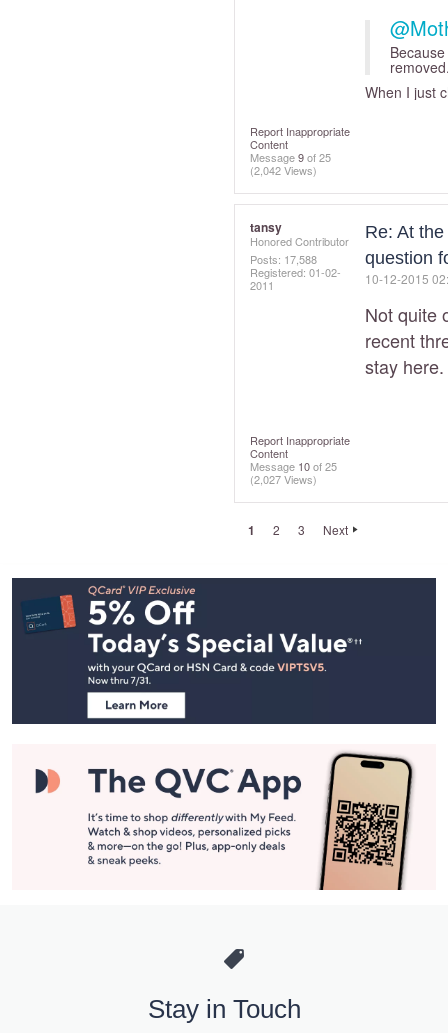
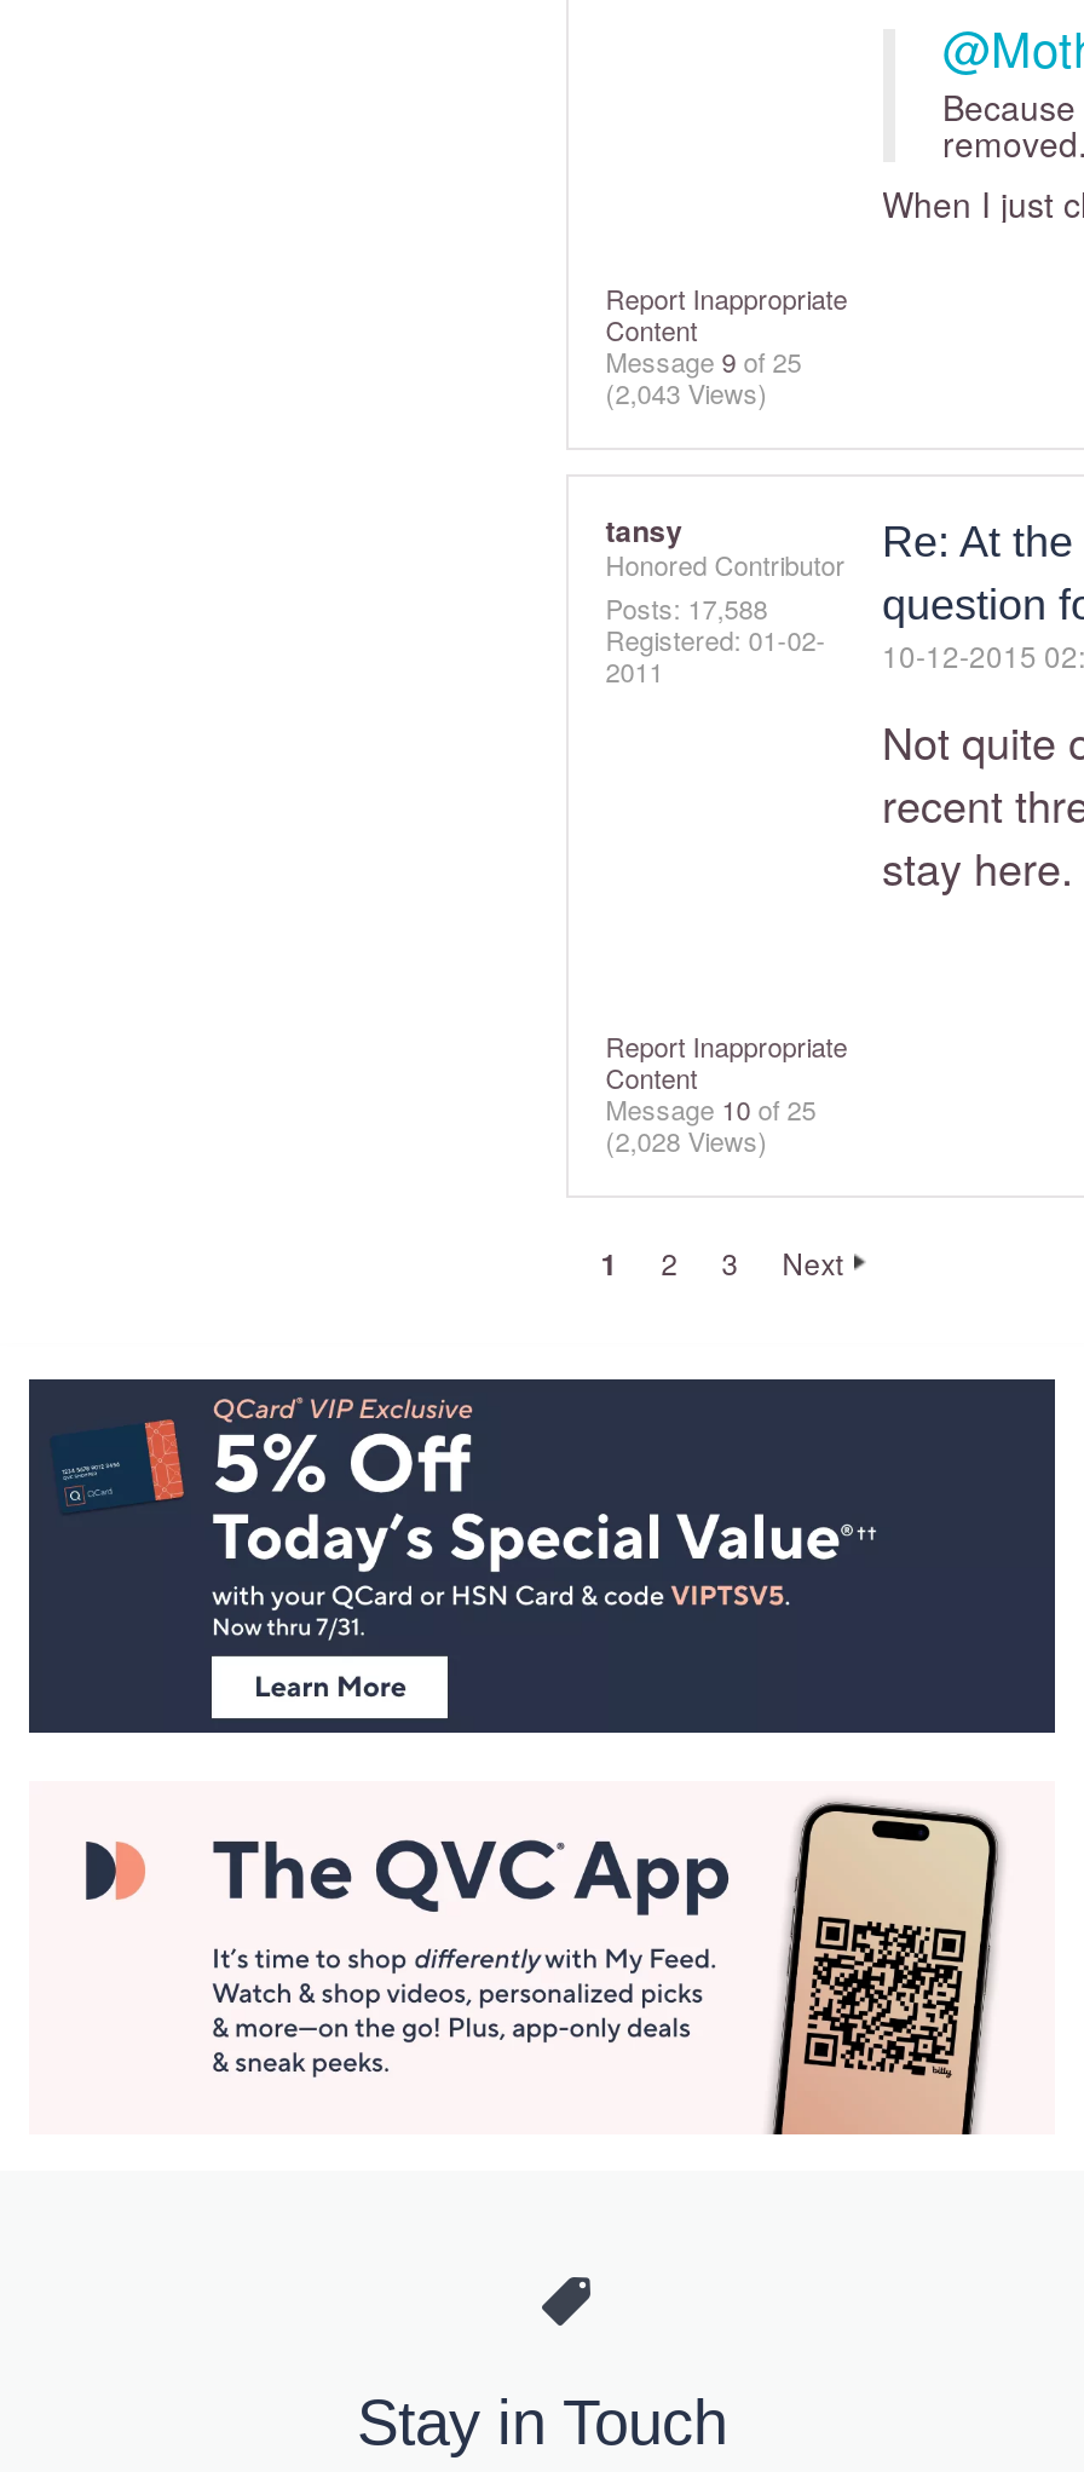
[250,162,317,178] (2,042 Views) -> [605,373,768,411] (2,043 Views)
[250,471,317,487] (2,027 Views) -> [605,1120,768,1159] (2,028 Views)

